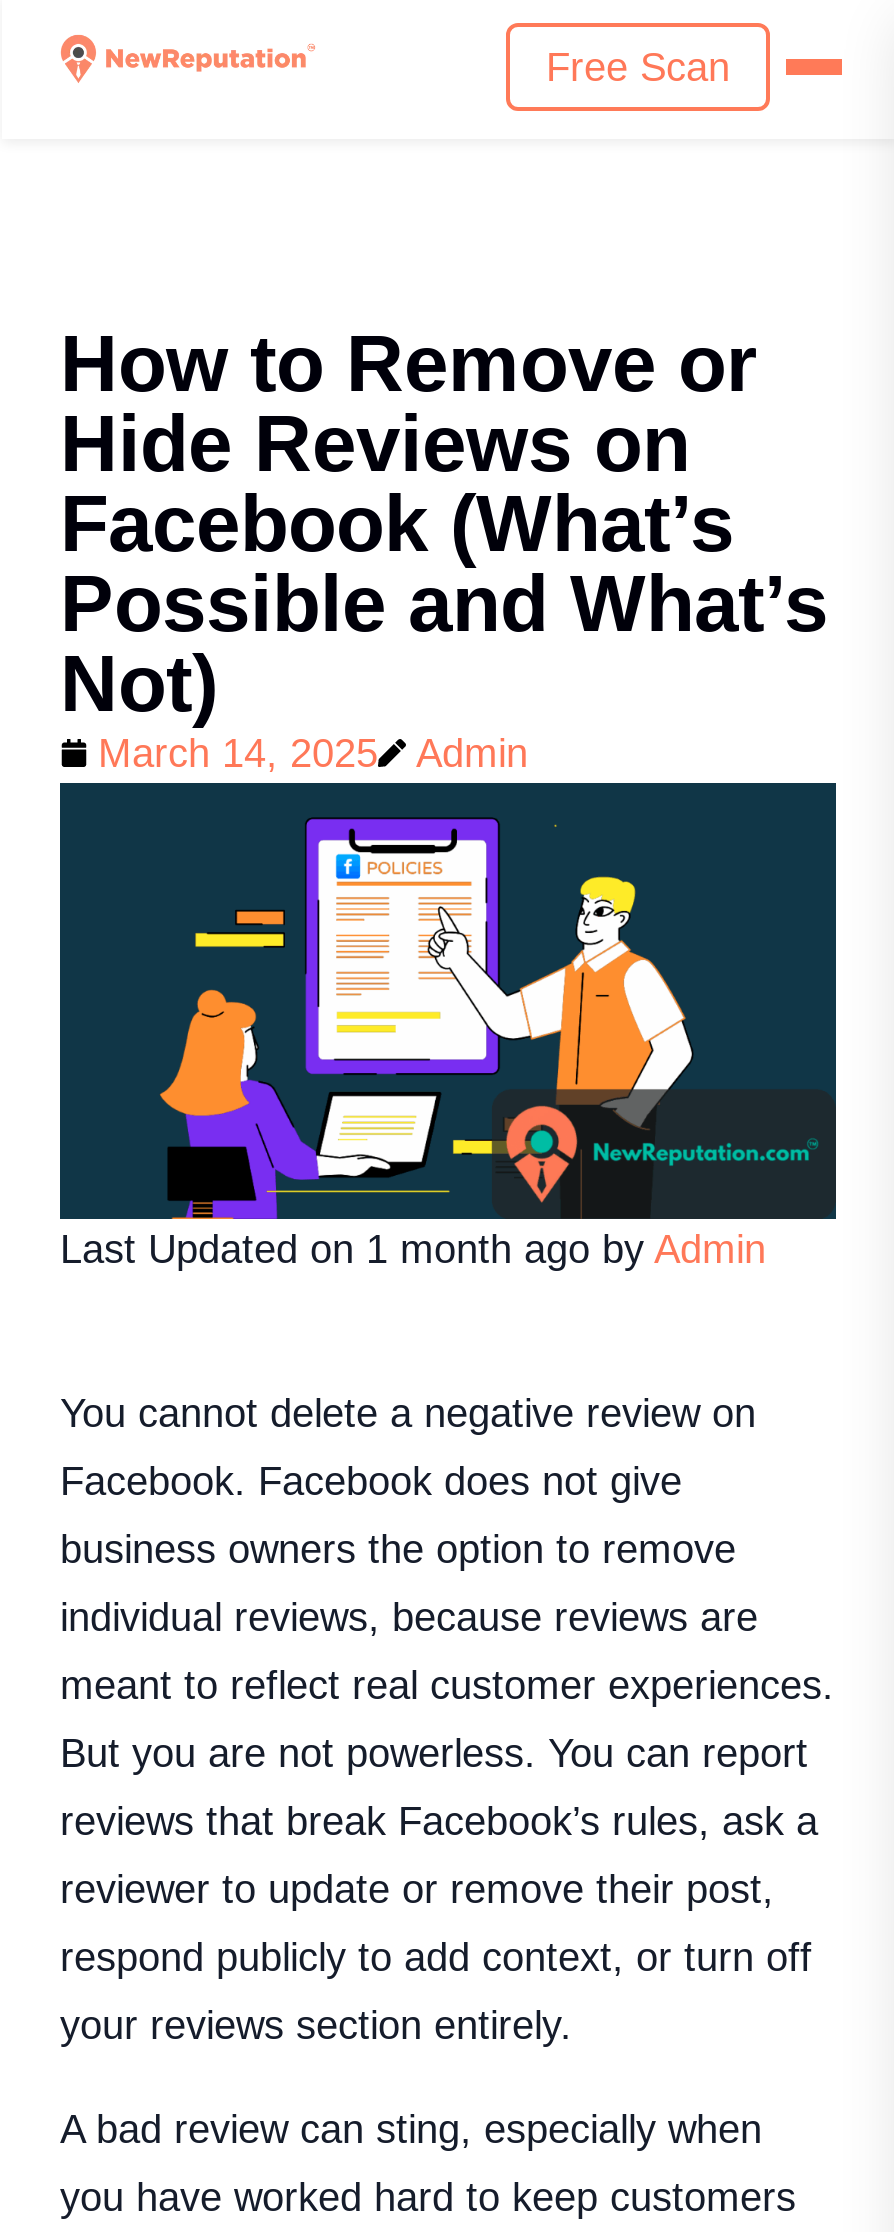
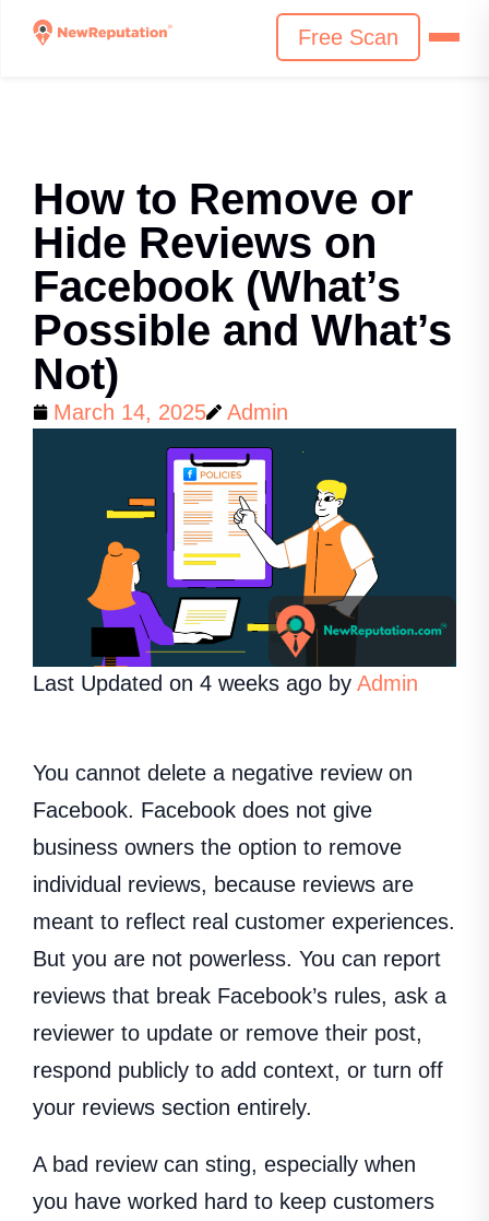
[60,1227,766,1271] Last Updated on 1 month ago by Admin -> [33,671,418,695] Last Updated on 4 weeks ago by Admin

